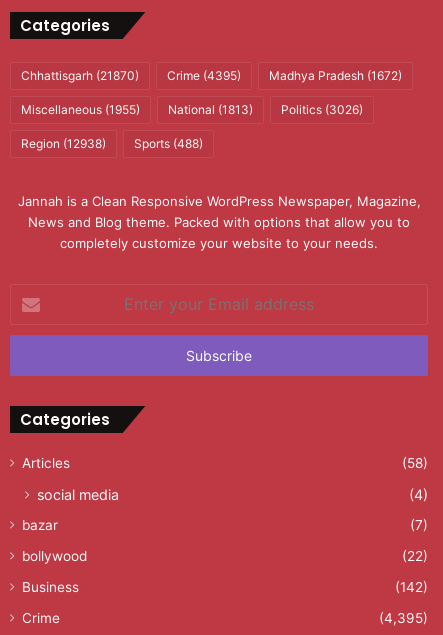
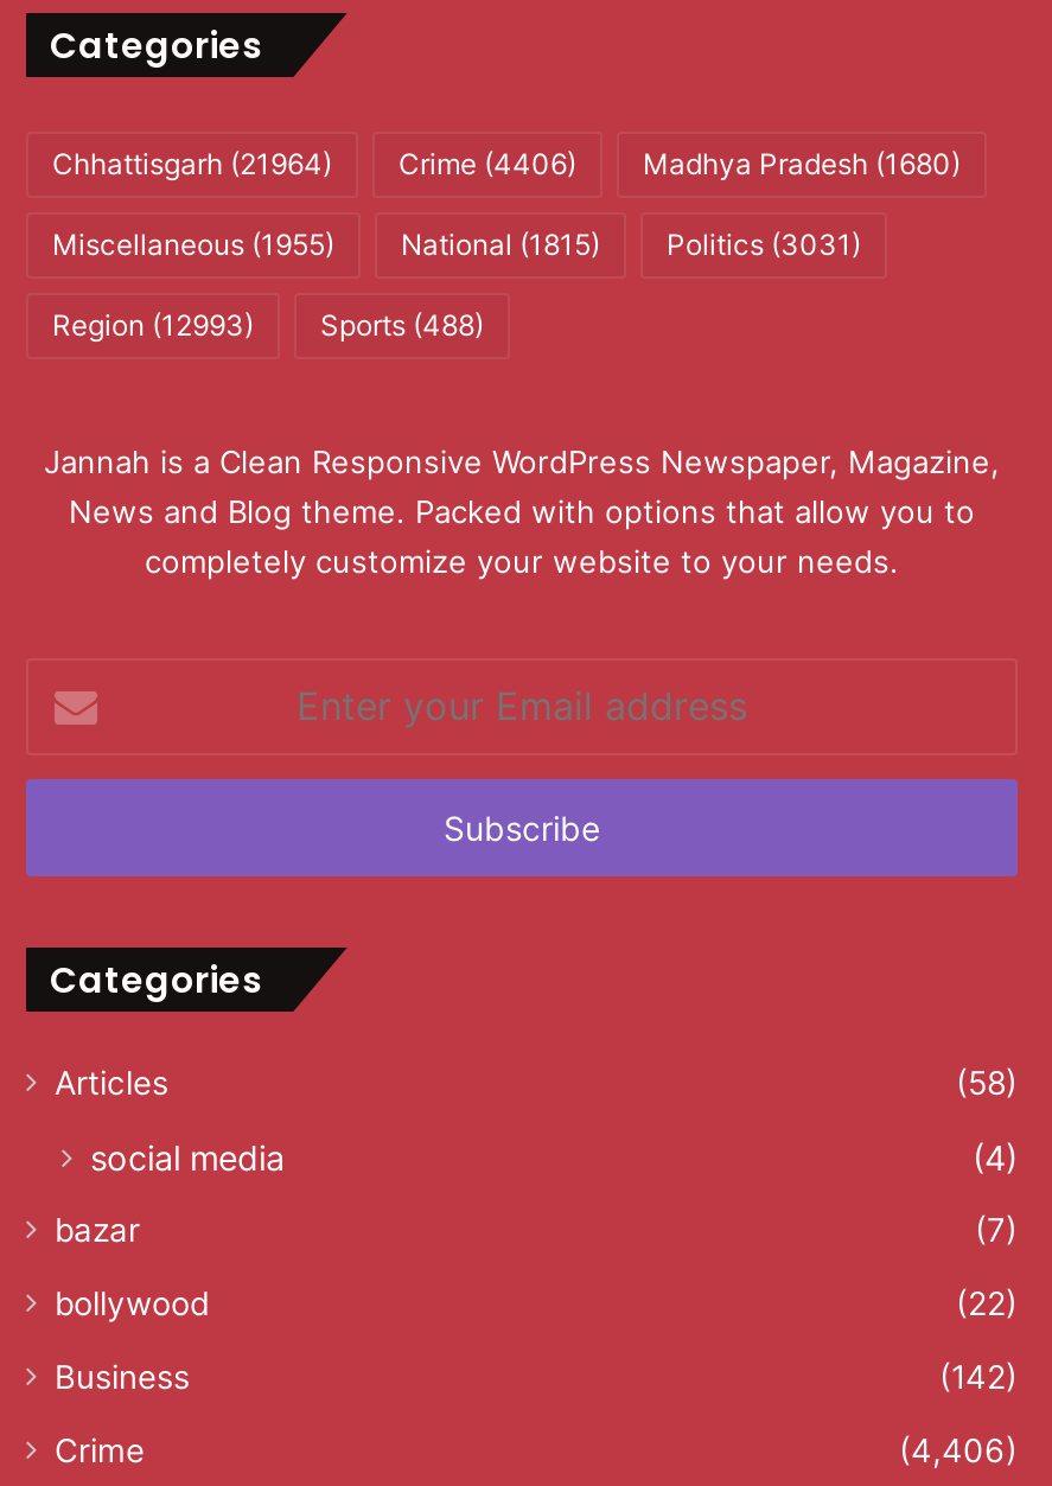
[21,68,139,83] Chhattisgarh (21870) -> [52,144,332,180] Chhattisgarh (21964)
[167,68,241,83] Crime (4395) -> [399,144,576,180] Crime (4406)
[269,68,402,83] Madhya Pradesh (1672) -> [643,144,961,180] Madhya Pradesh (1680)
[168,102,253,117] National (1813) -> [401,225,600,261] National (1815)
[281,102,363,117] Politics (3026) -> [667,225,861,261] Politics (3031)
[21,136,203,151] Region (12938) Sports (488) -> [52,306,484,341] Region (12993) Sports (488)
[379,610,428,626] (4,395) -> [899,1430,1018,1468] (4,406)

